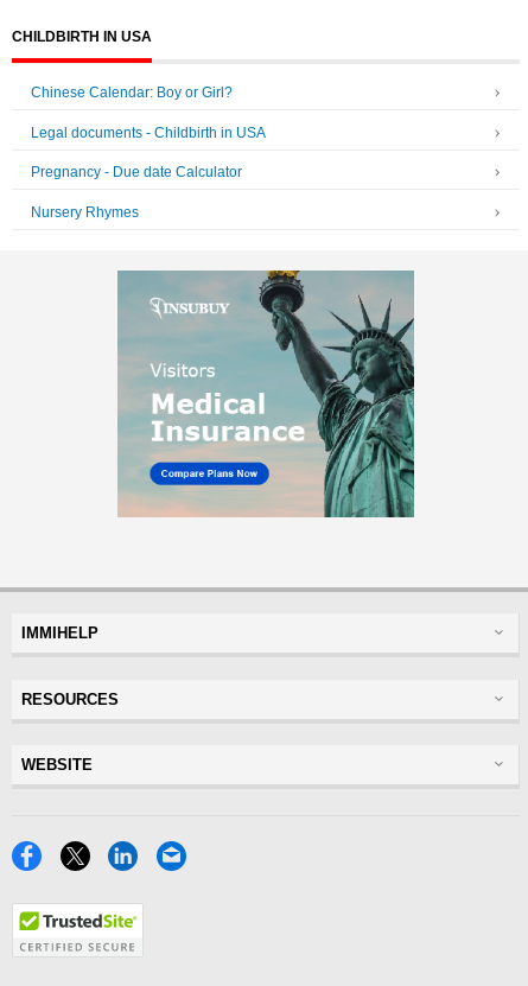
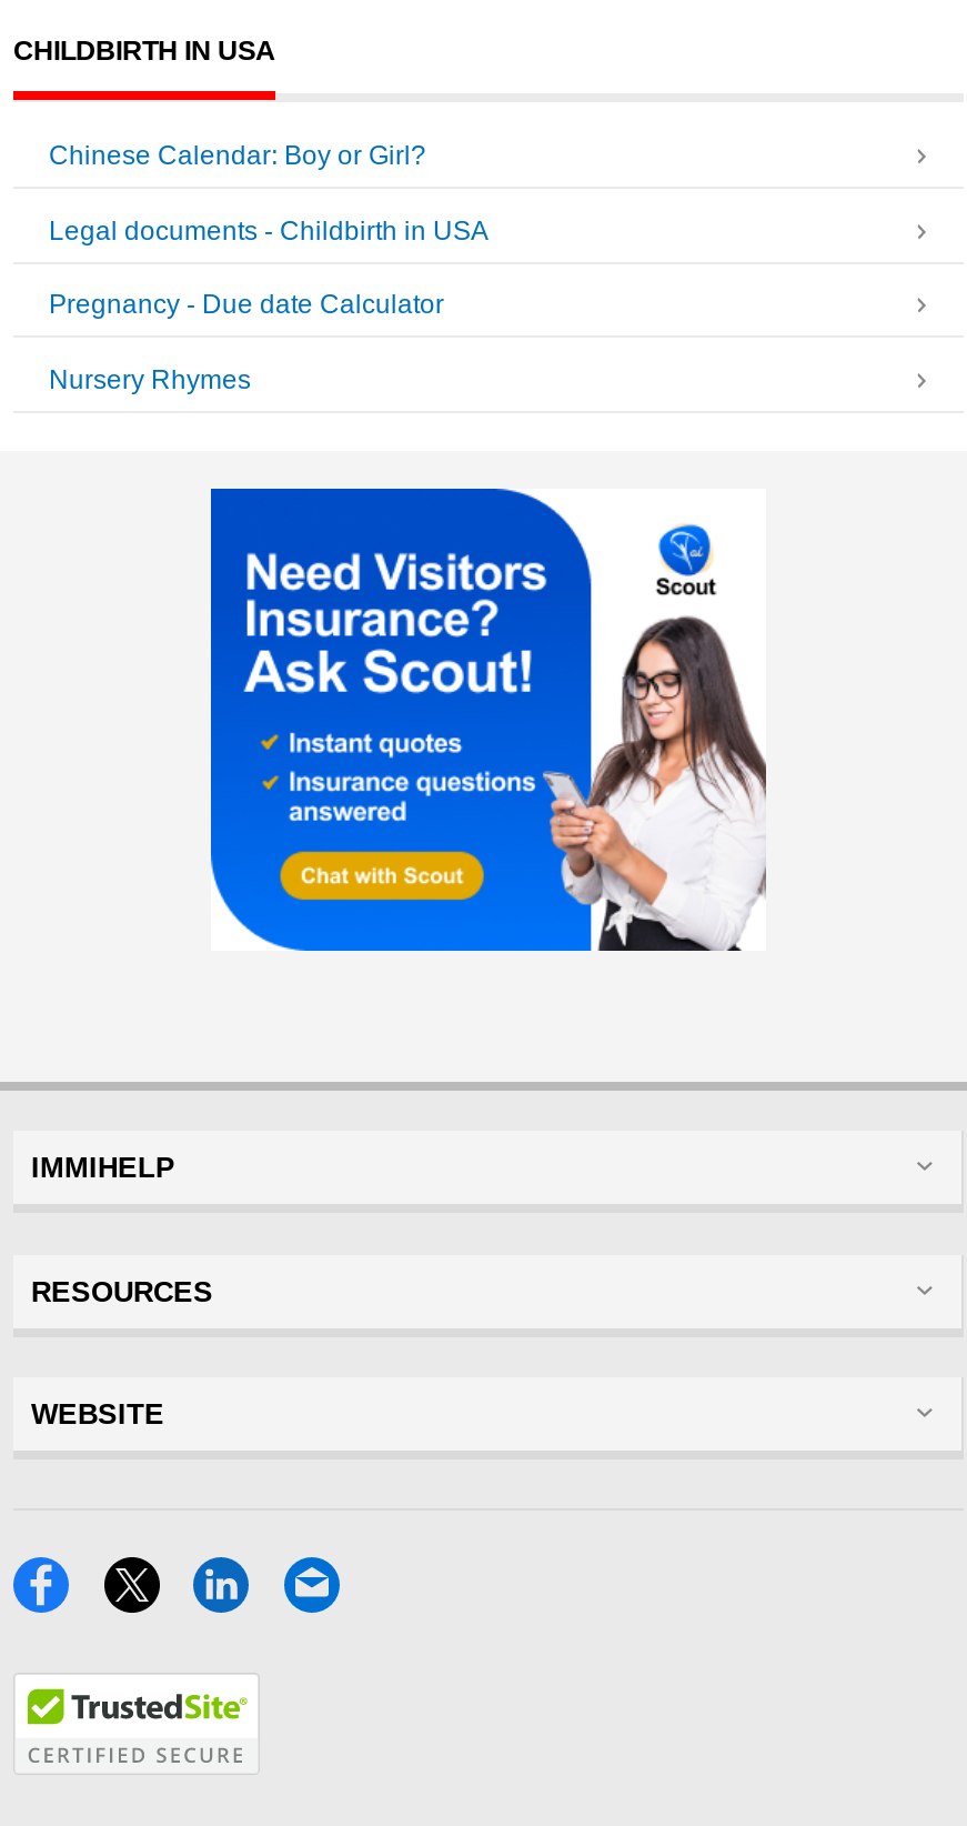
[117,269,415,519] [image] -> [209,486,766,953] [image]

